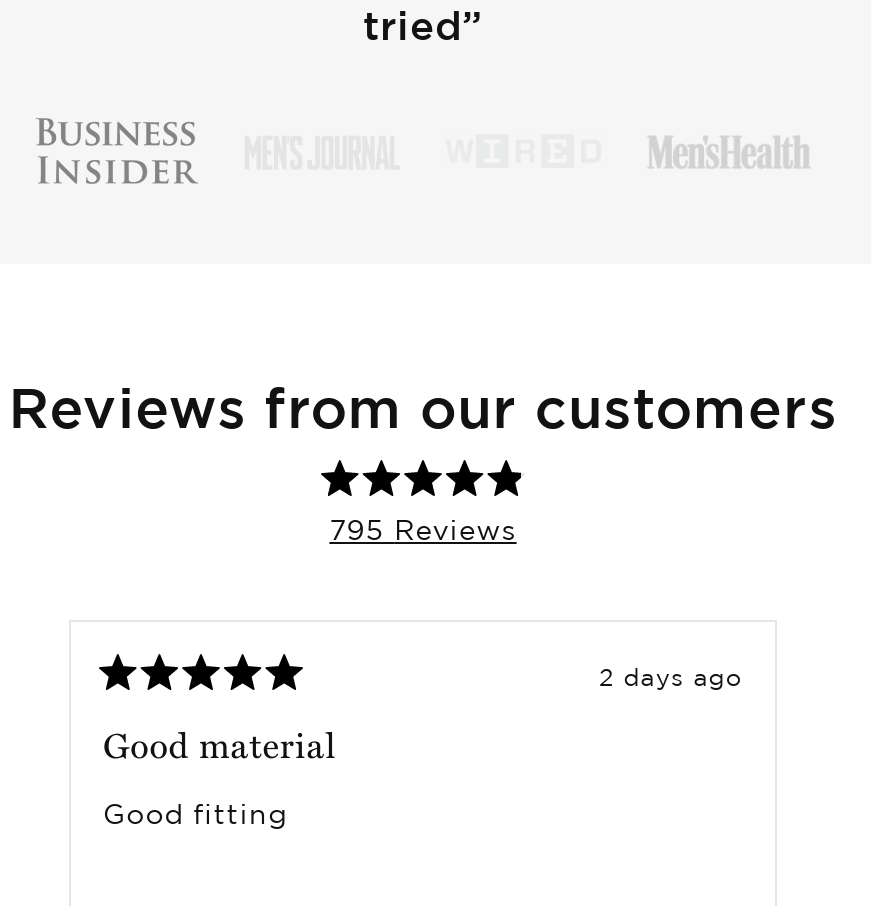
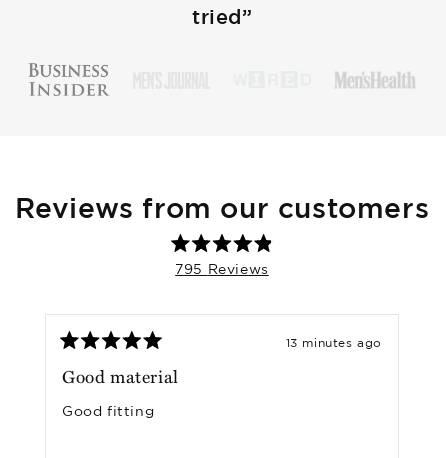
[599,666,743,690] 2 days ago -> [286,337,382,349] 13 minutes ago

